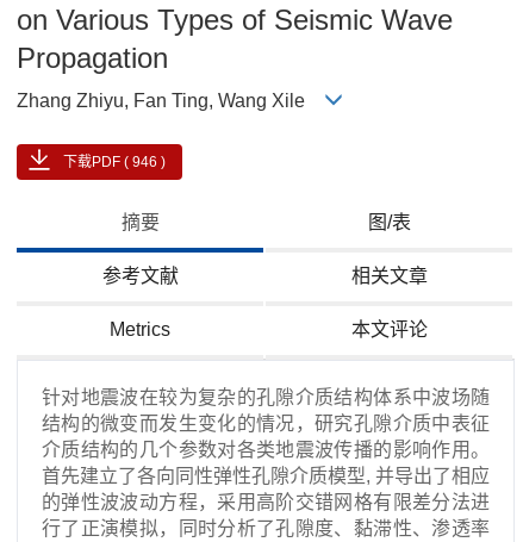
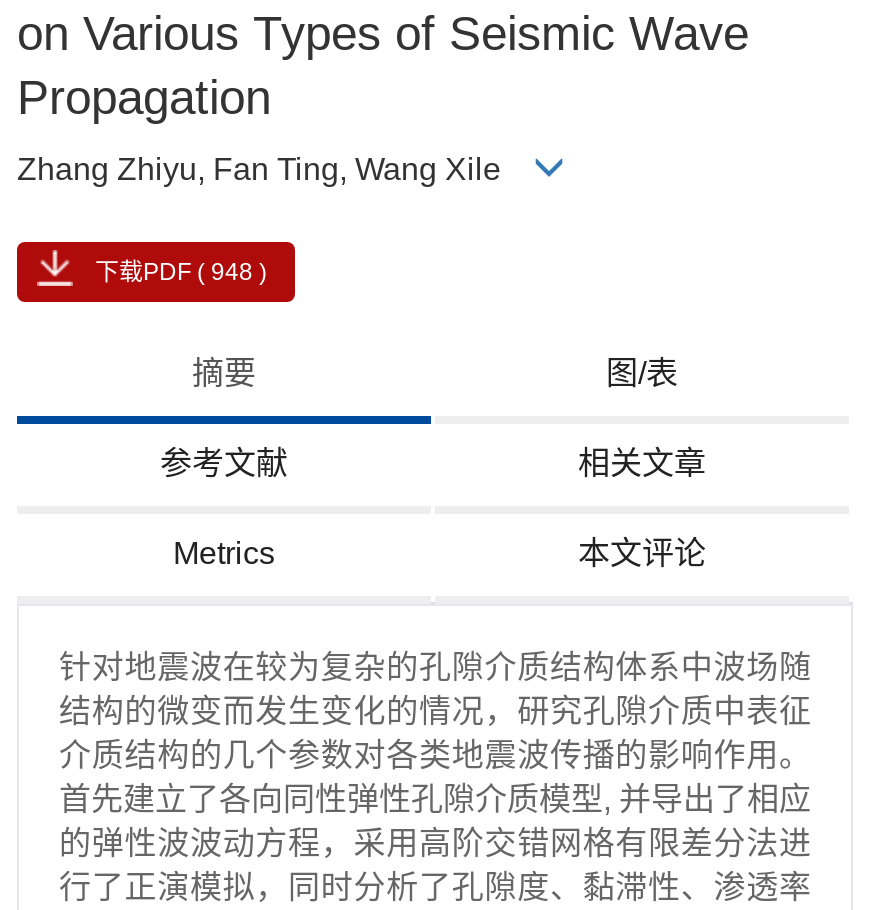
[63,153,166,170] 下载PDF ( 946 ) -> [95,257,267,285] 下载PDF ( 948 )

